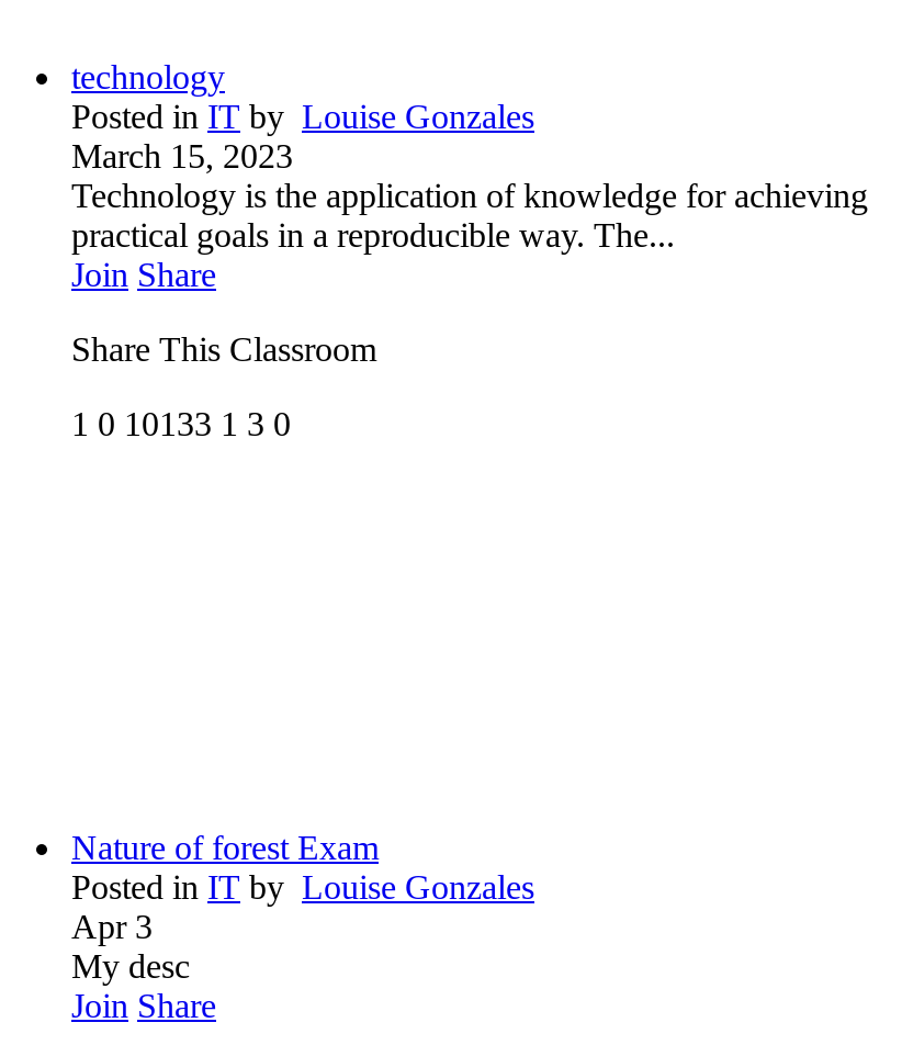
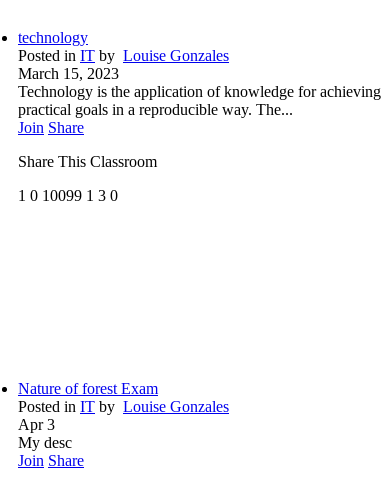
[71,404,291,442] 1 0 10133 1 3 0 -> [18,187,118,204] 1 0 10099 1 3 0

